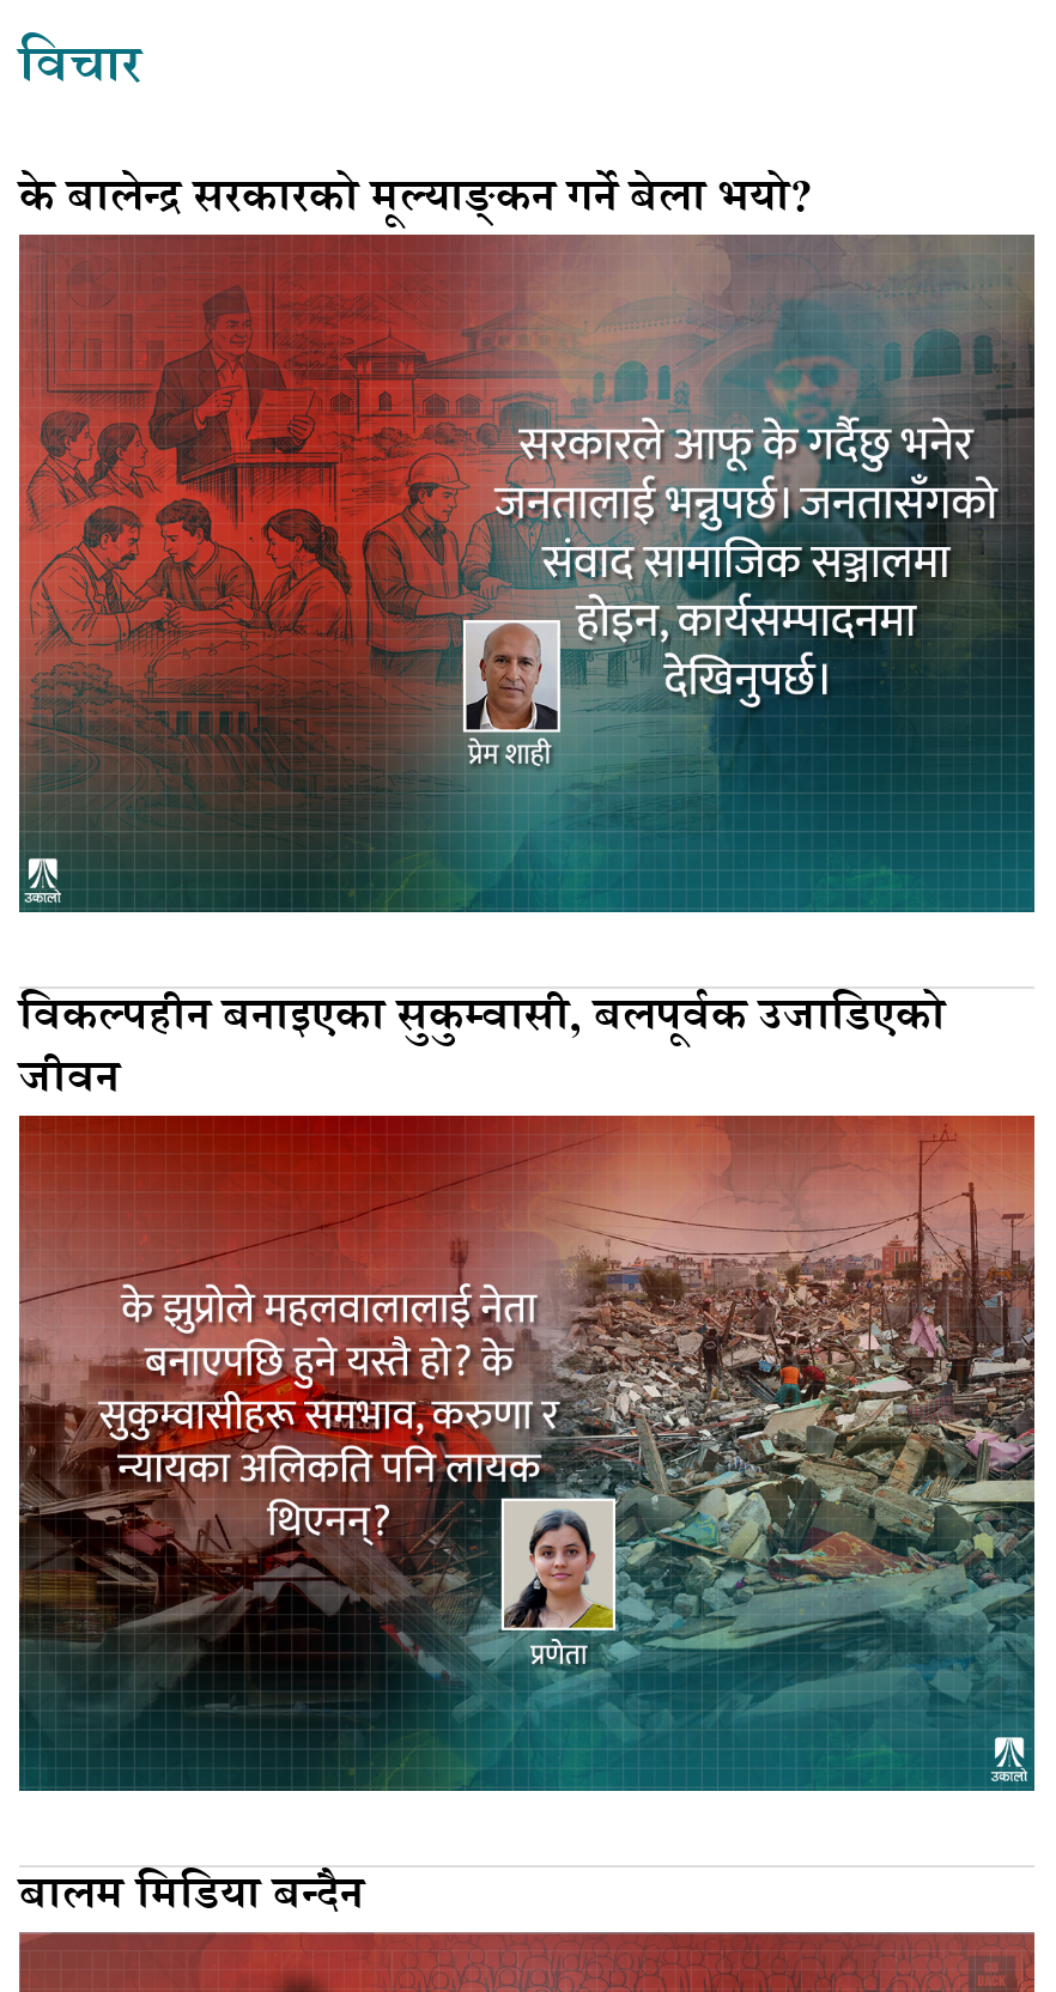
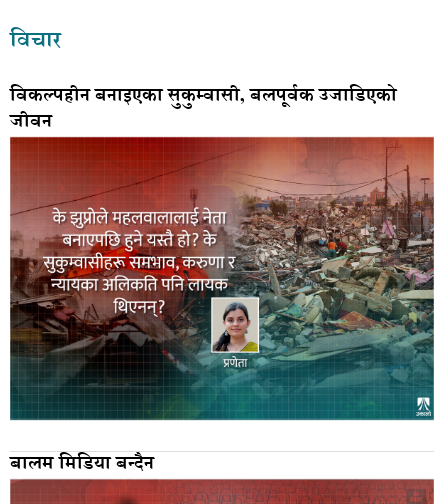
[17,169,1037,915] [image] | के बालेन्द्र सरकारको मूल्याङ्कन गर्ने बेला भयो? -> none

